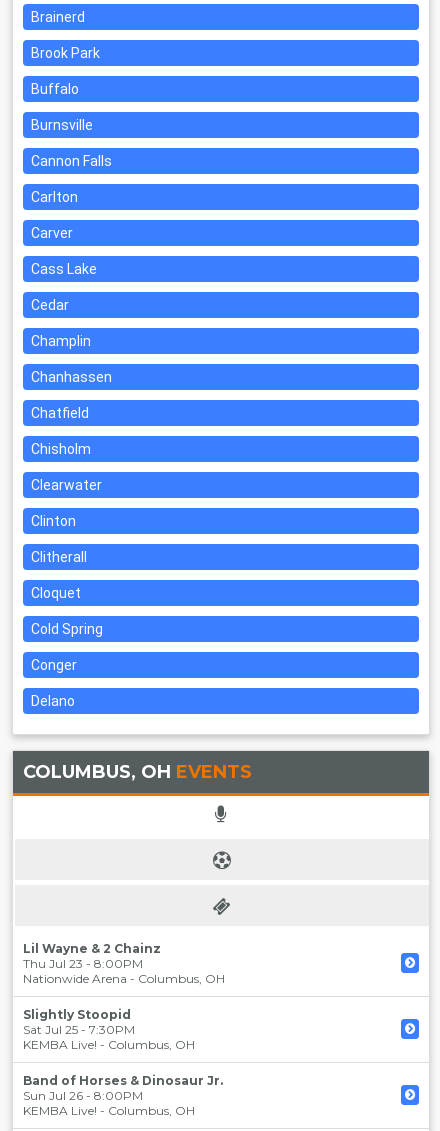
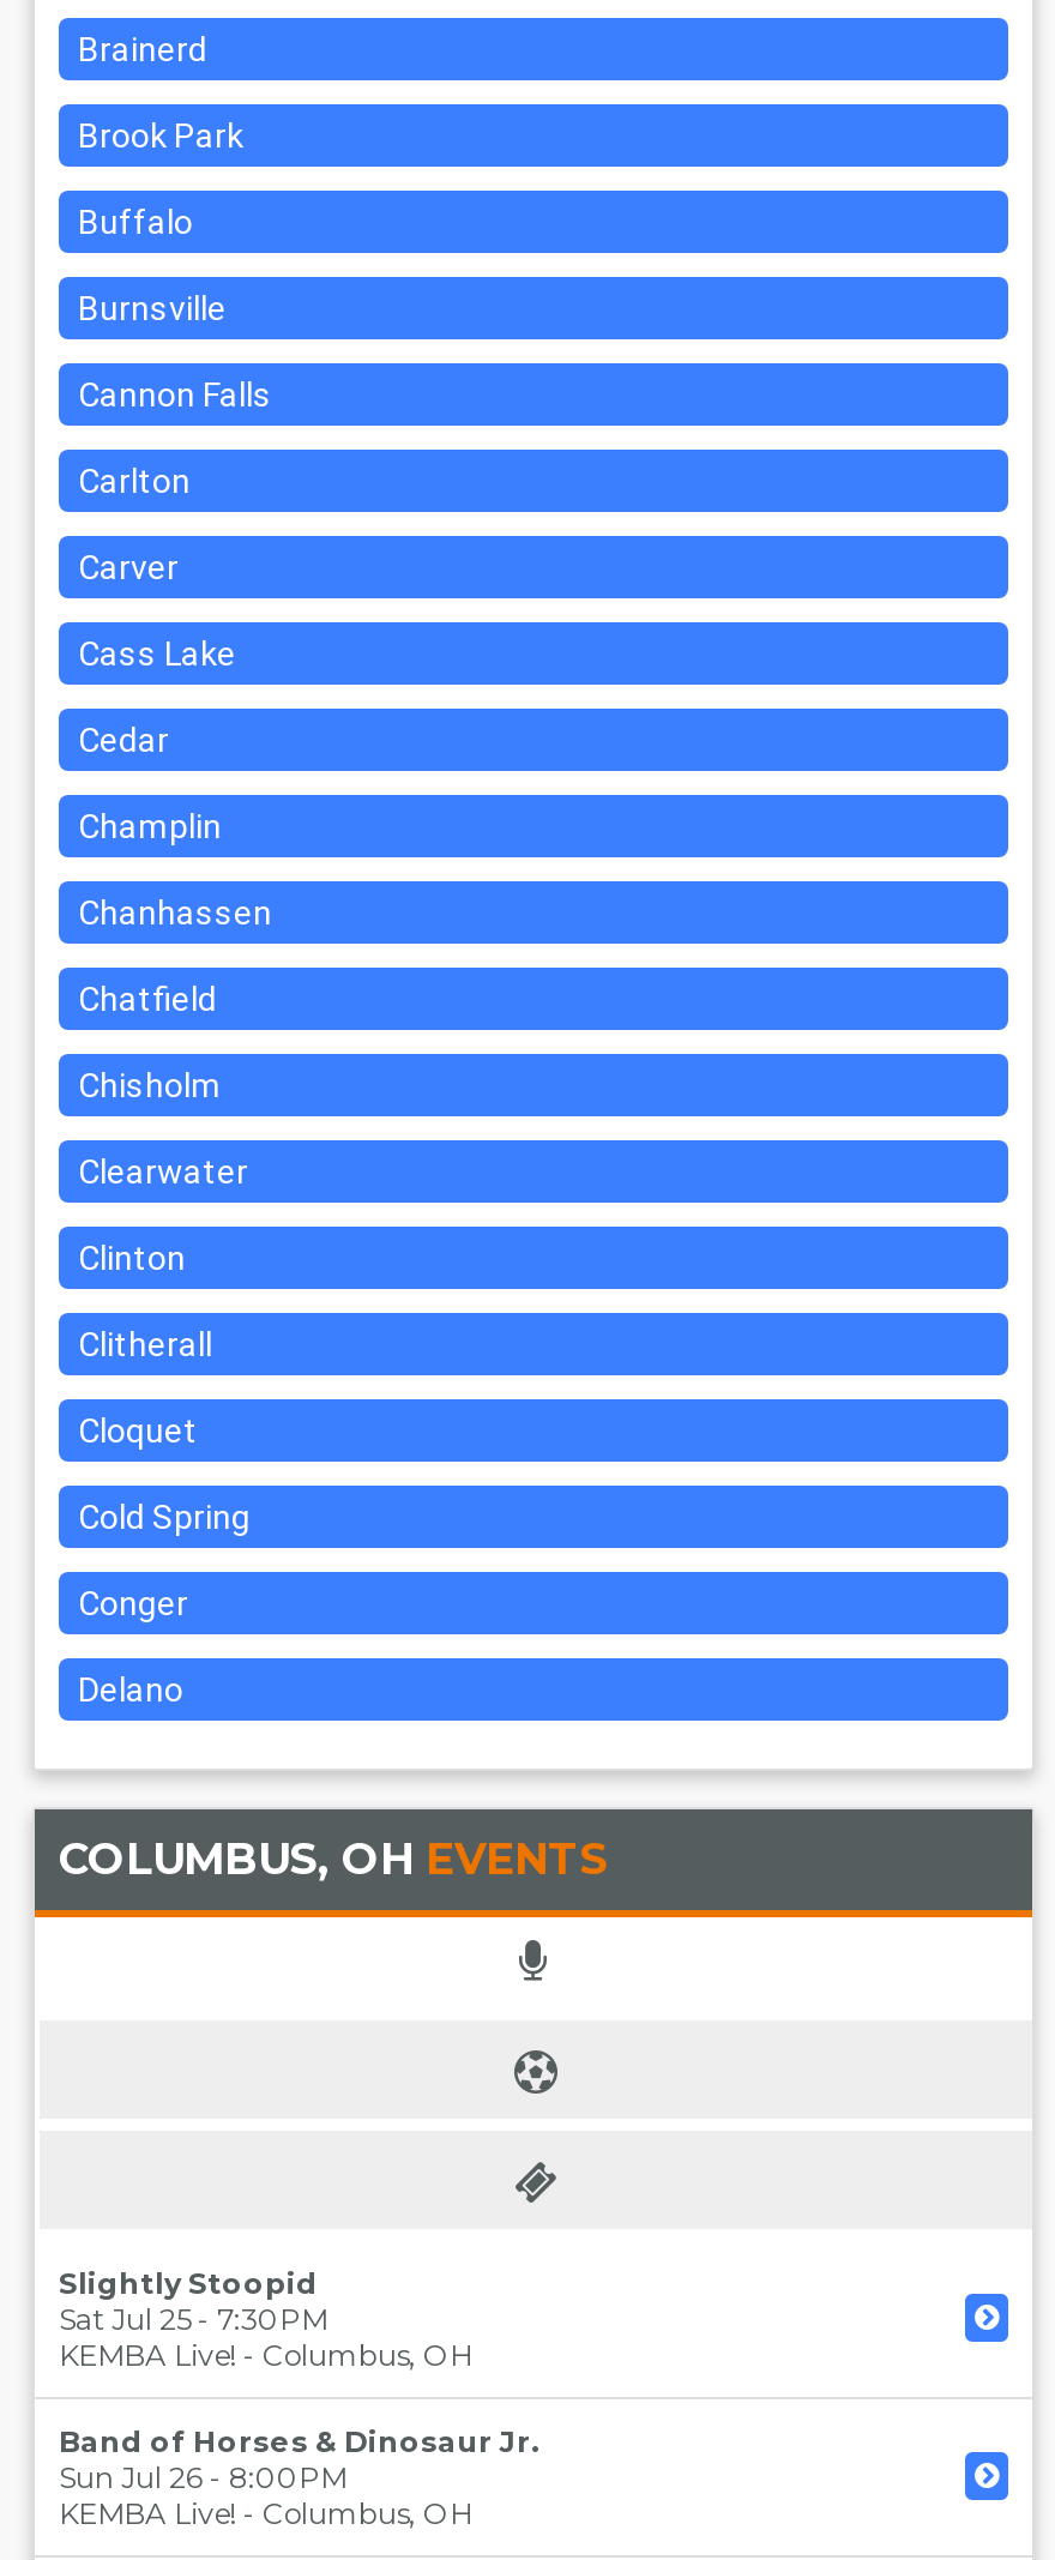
[23,941,225,986] Lil Wayne & 2 Chainz | Thu Jul 23 - 8:00PM | Nationwide Arena - Columbus, OH -> none

